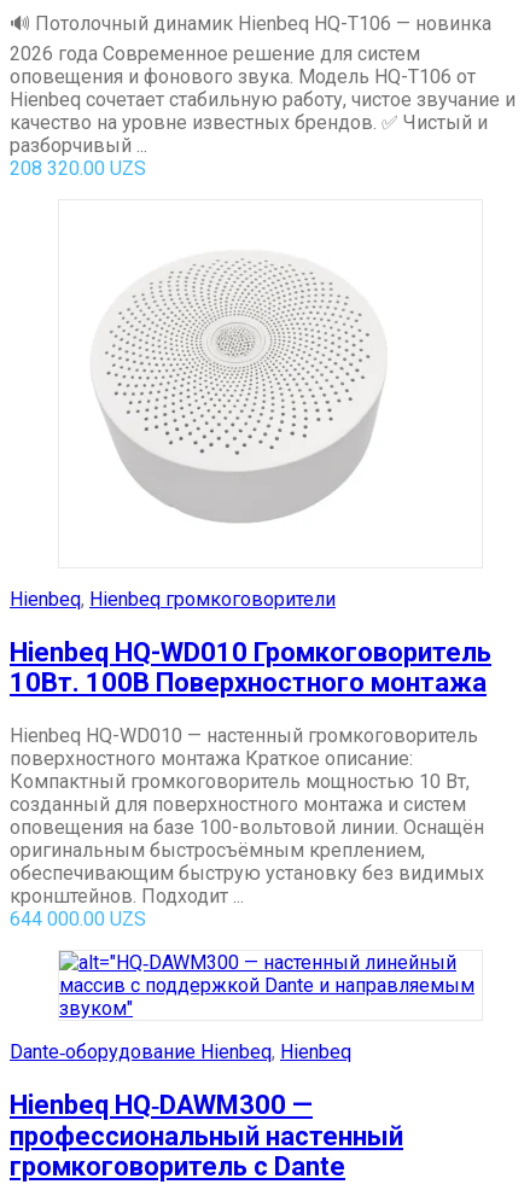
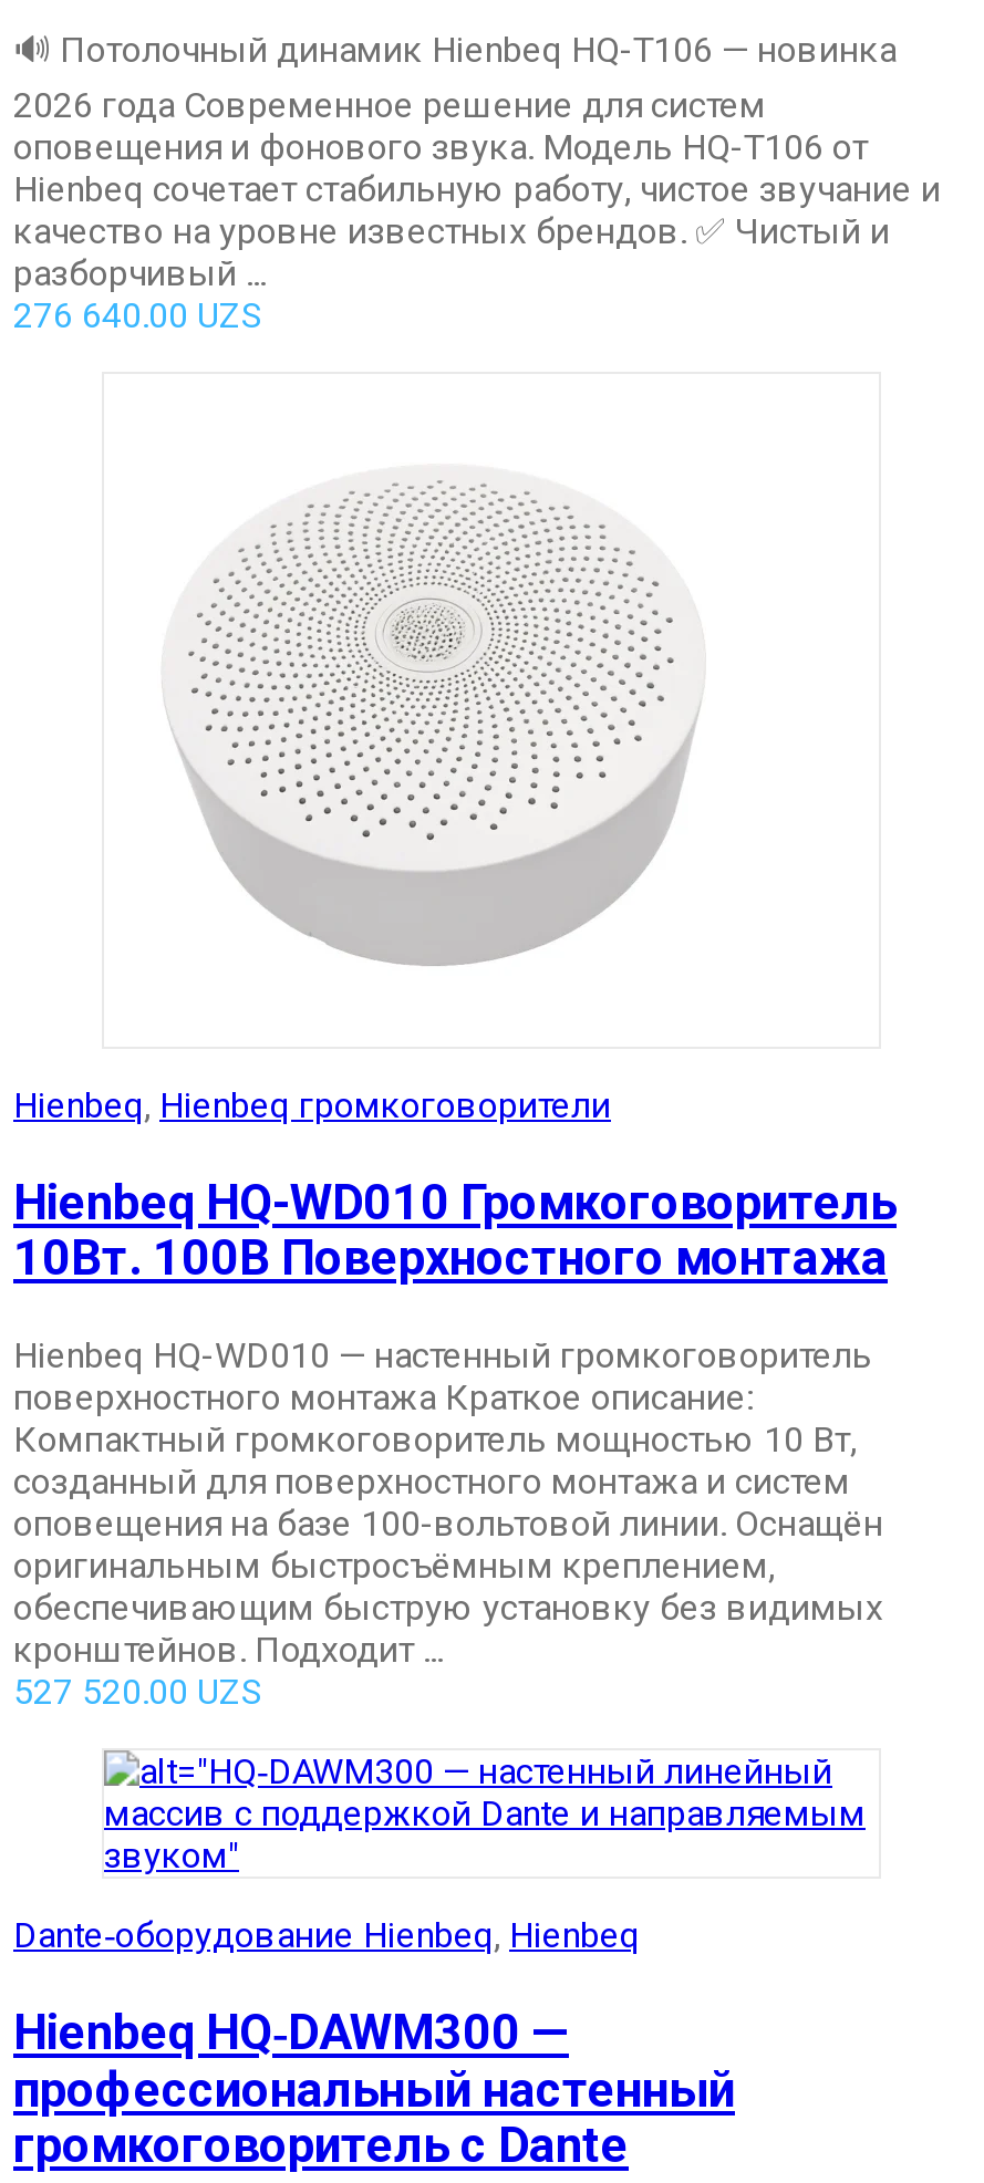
[10,156,146,179] 208 320.00 UZS -> [13,293,263,335] 276 640.00 UZS
[10,907,146,930] 644 000.00 UZS -> [13,1670,263,1712] 527 520.00 UZS

